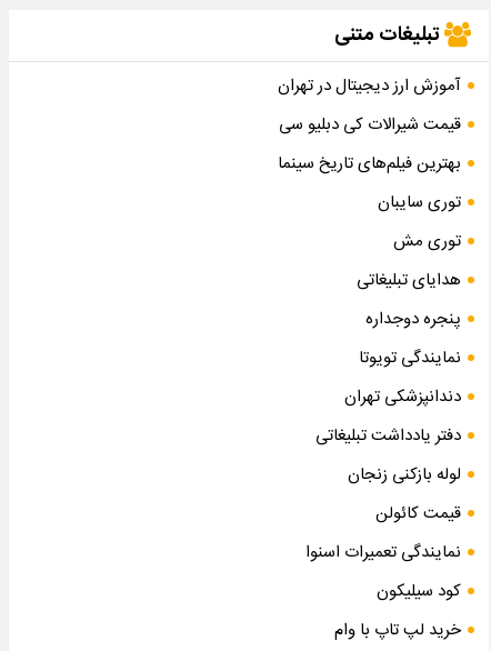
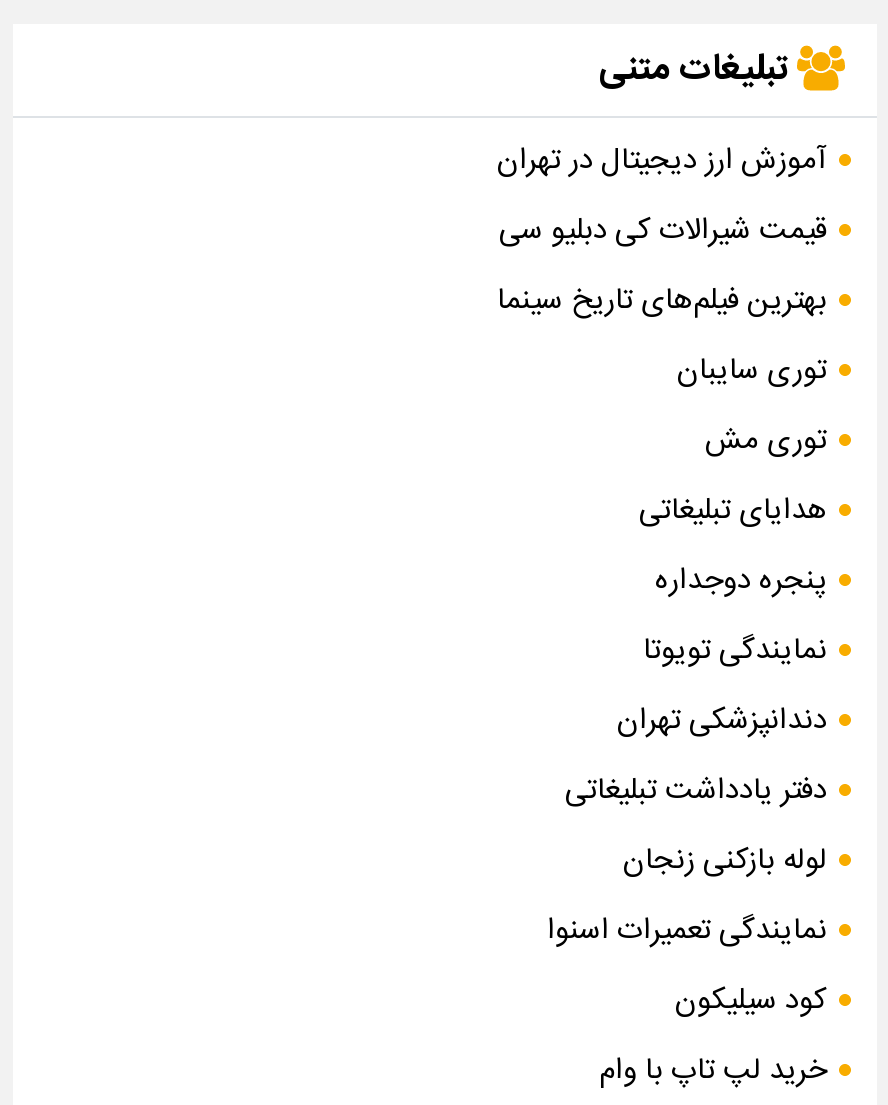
[375,499,461,527] قیمت کائولن -> none

